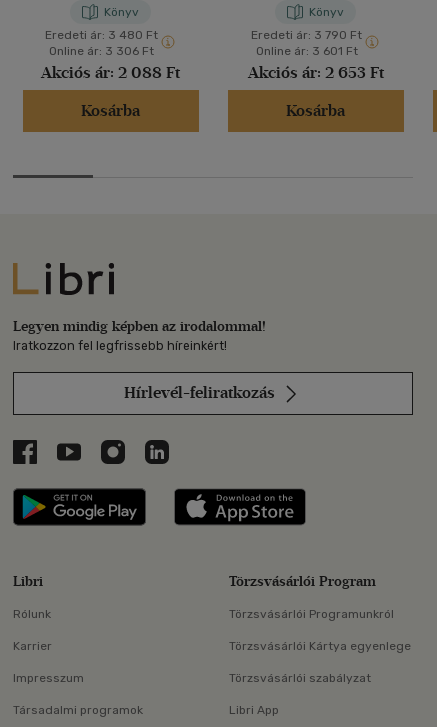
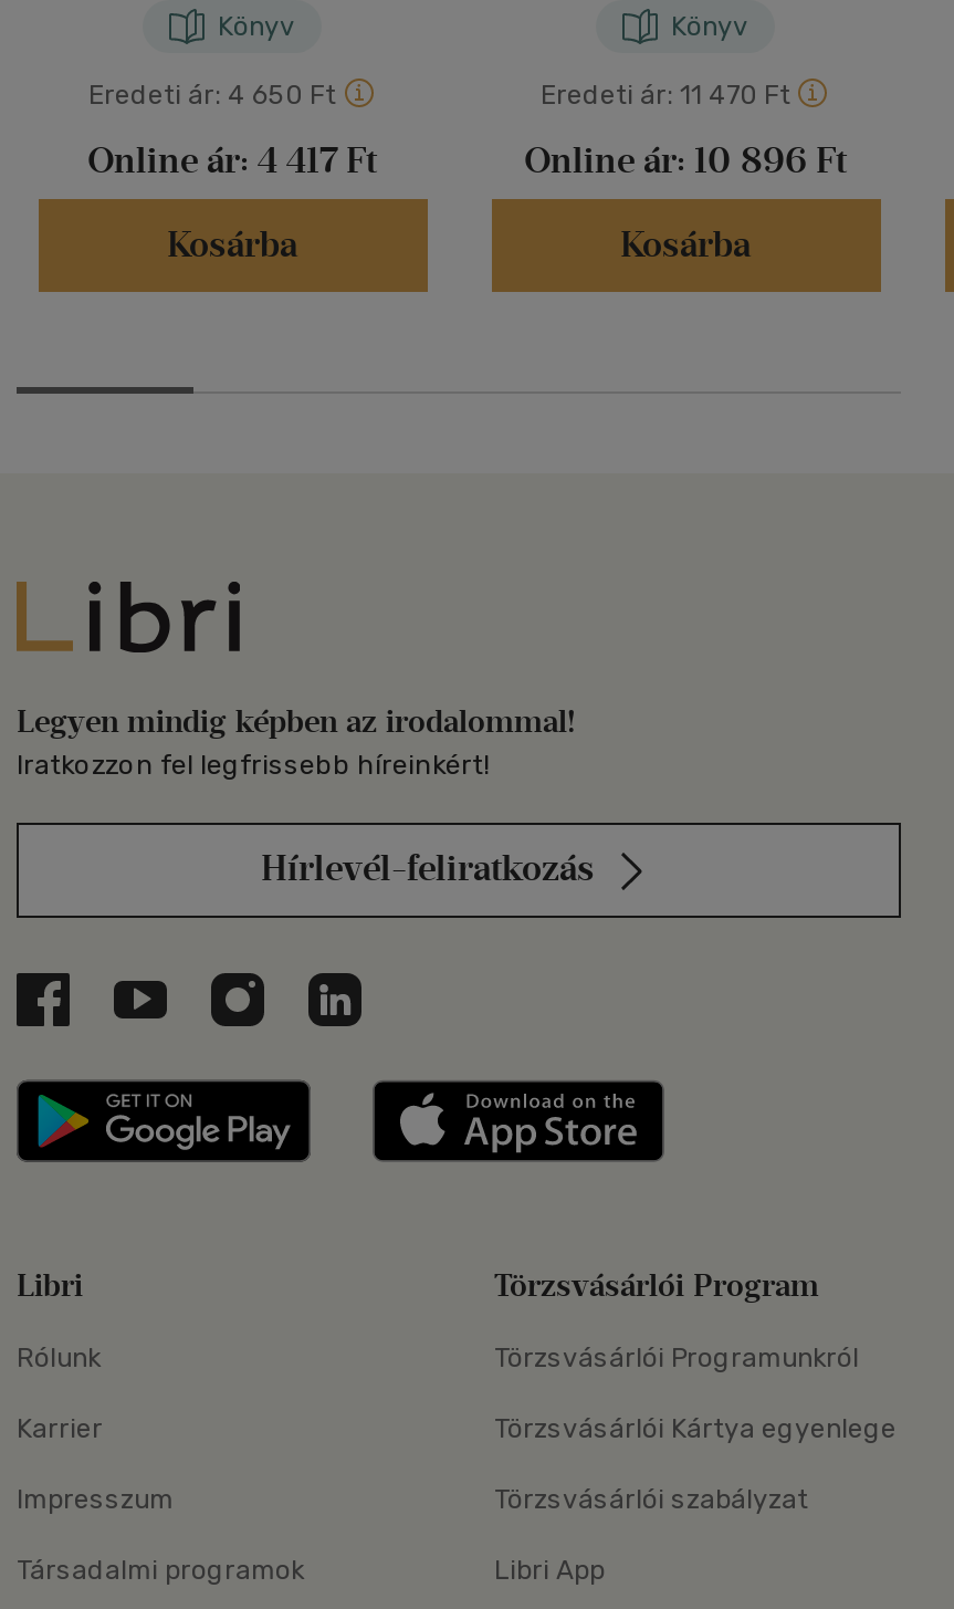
[41,28,180,82] Eredeti ár: 3 480 Ft | Online ár: 3 306 Ft | Akciós ár: 2 088 Ft -> [87,80,377,181] Eredeti ár: 4 650 Ft | Online ár: 4 417 Ft
[247,28,383,82] Eredeti ár: 3 790 Ft | Online ár: 3 601 Ft | Akciós ár: 2 653 Ft -> [524,80,847,181] Eredeti ár: 11 470 Ft | Online ár: 10 896 Ft

